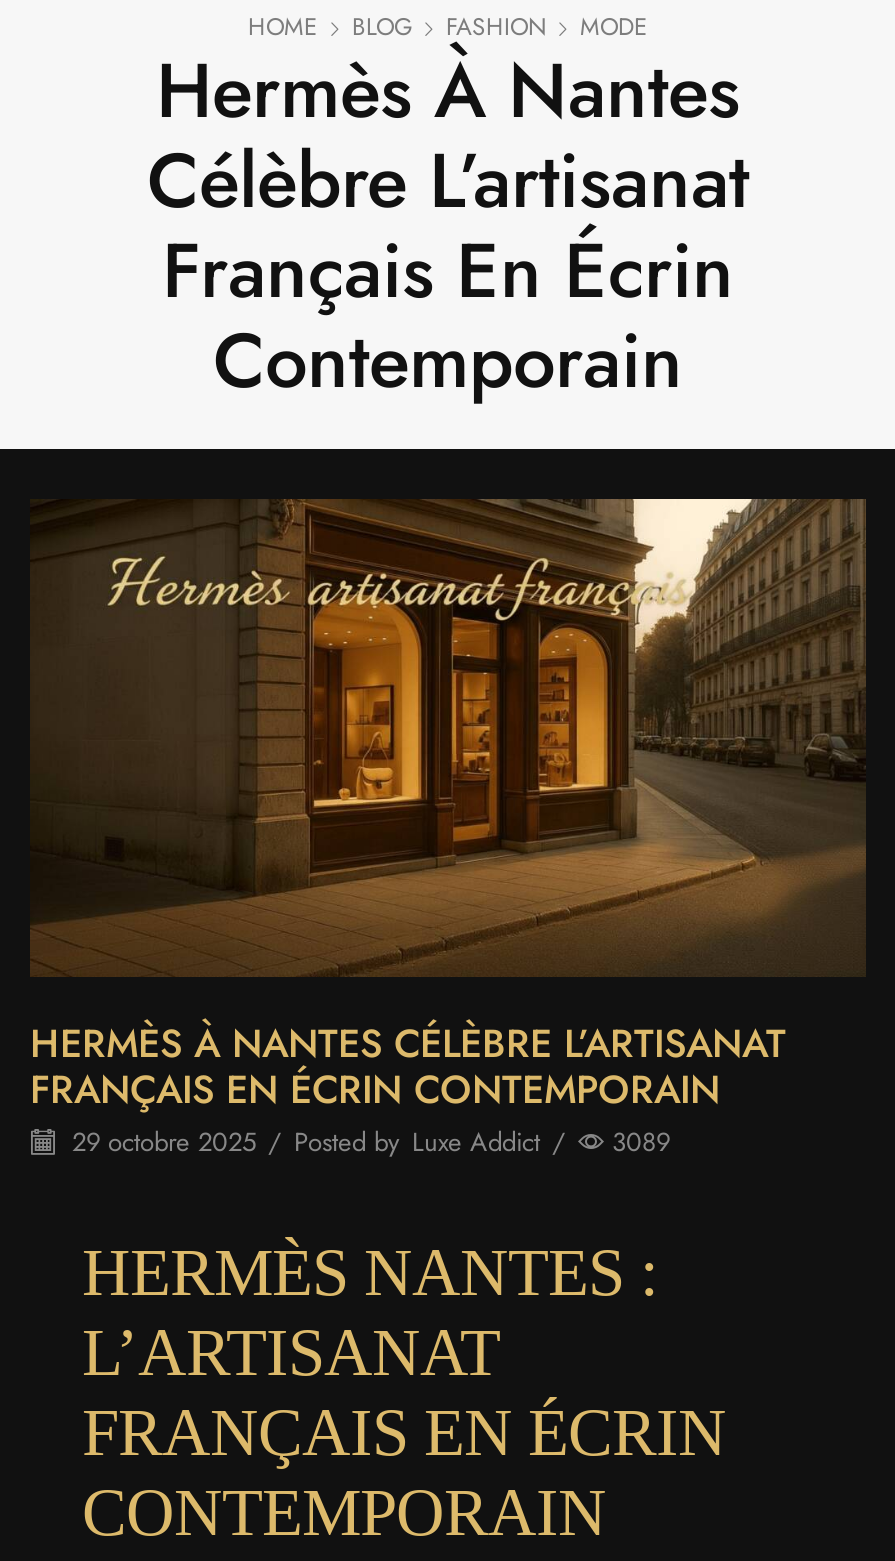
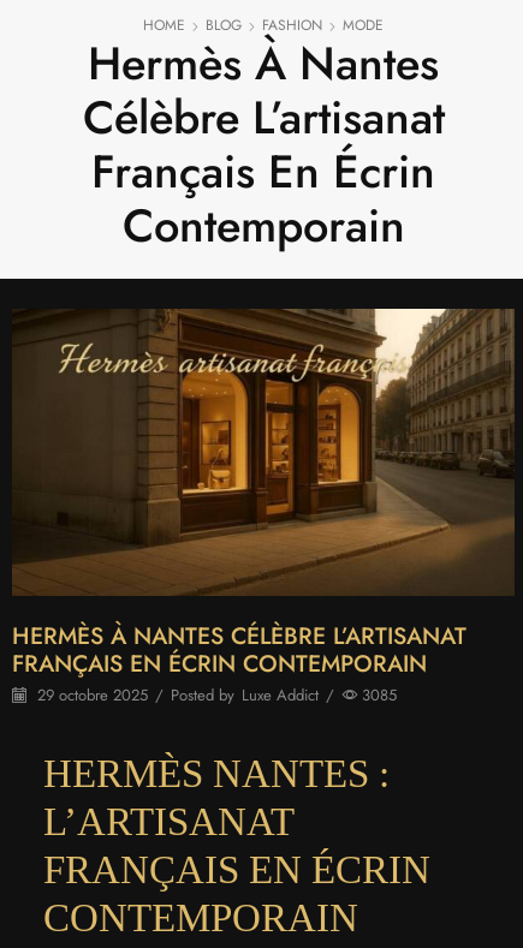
[64,1123,670,1161] 29 octobre 2025 / Posted by Luxe Addict / 3089 -> [32,684,397,706] 29 octobre 2025 / Posted by Luxe Addict / 3085

